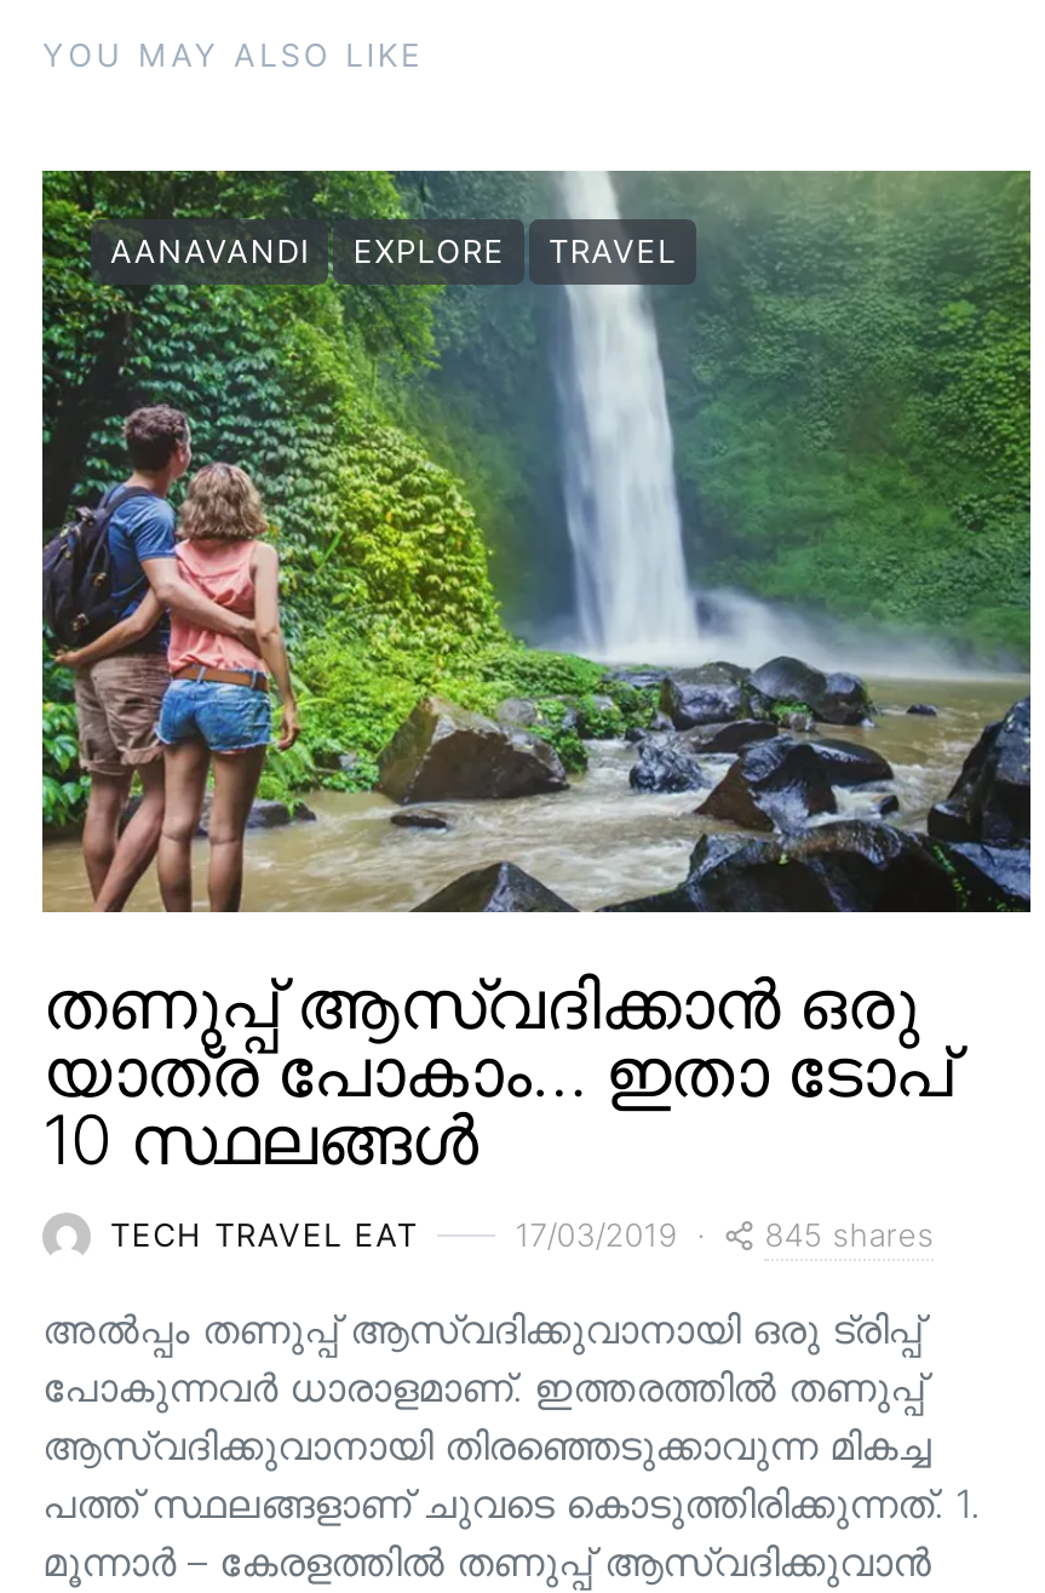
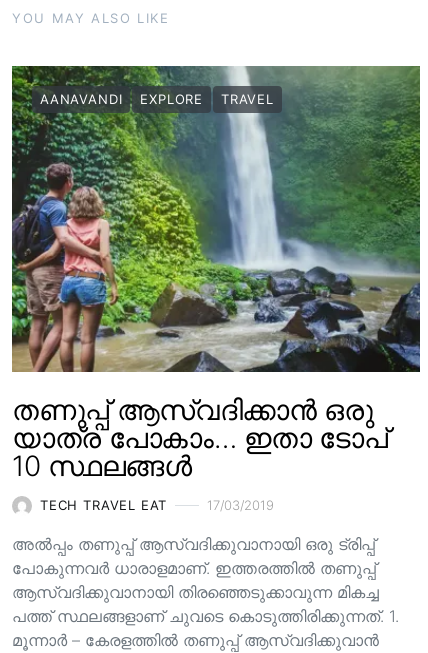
[765,1215,934,1254] 845 shares -> none

